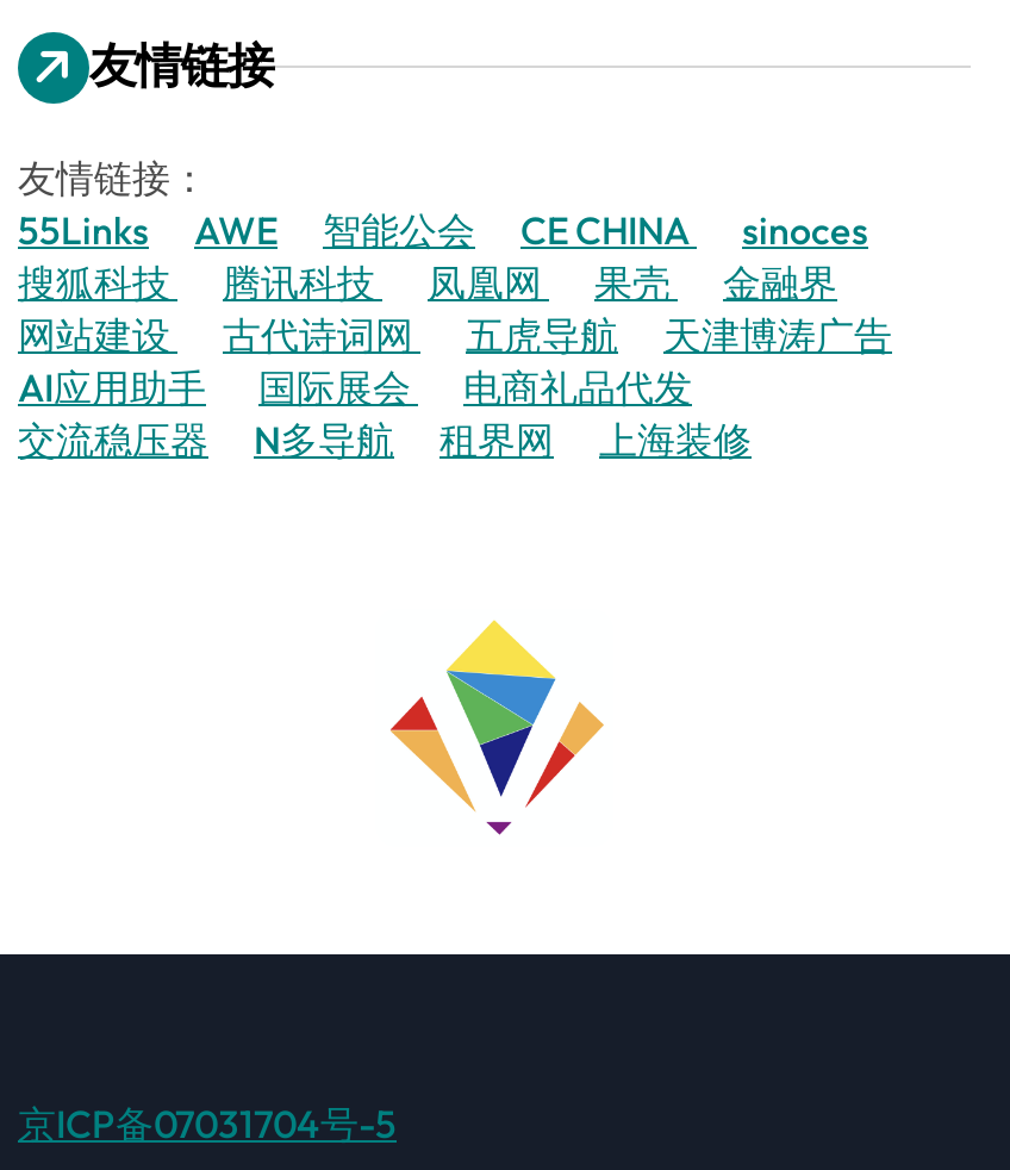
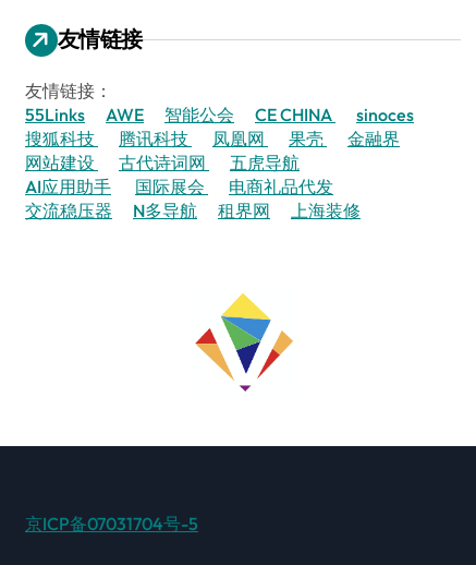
[663,310,892,358] 天津博涛广告 -> none

